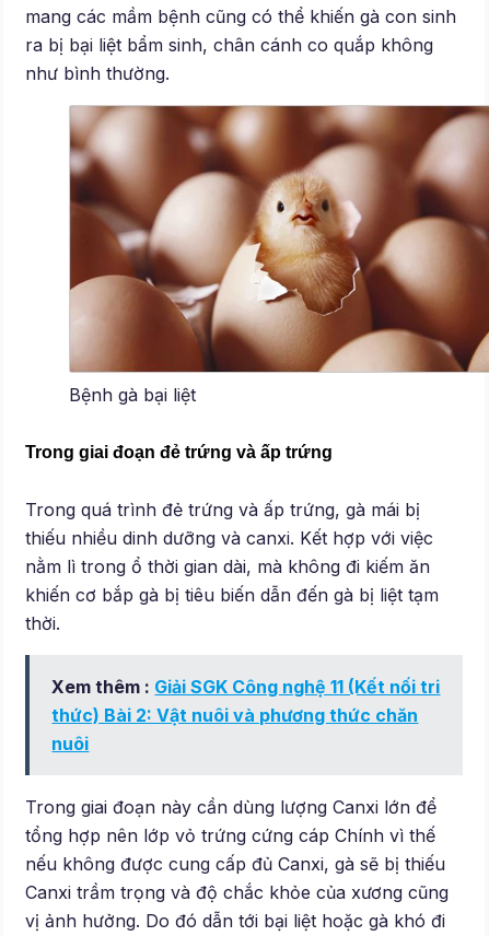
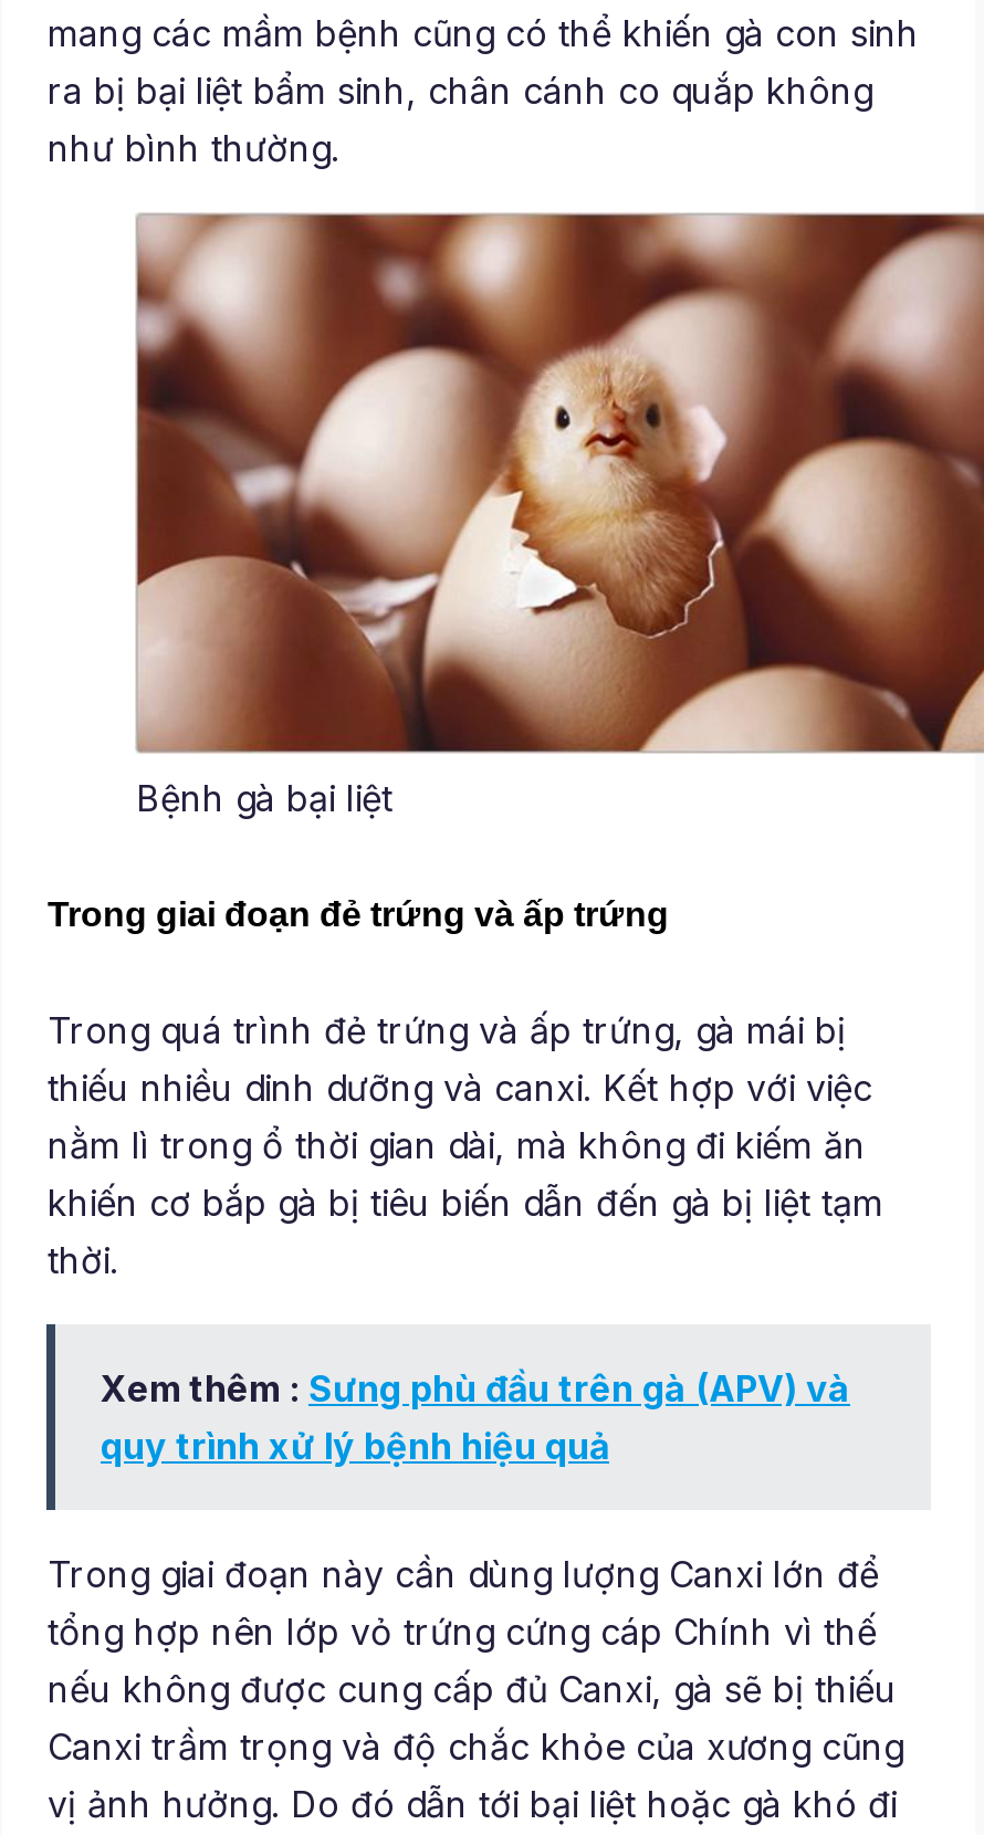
[52,676,440,754] Xem thêm : Giải SGK Công nghệ 11 (Kết nối tri | thức) Bài 2: Vật nuôi và phương thức chăn | nuôi -> [101,1366,850,1468] Xem thêm : Sưng phù đầu trên gà (APV) và | quy trình xử lý bệnh hiệu quả

